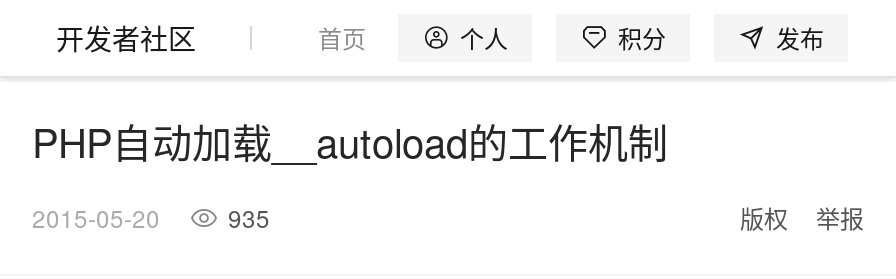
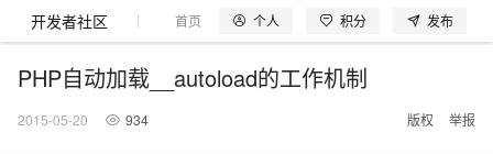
[32,200,270,234] 2015-05-20 935 -> [18,110,149,129] 2015-05-20 934

